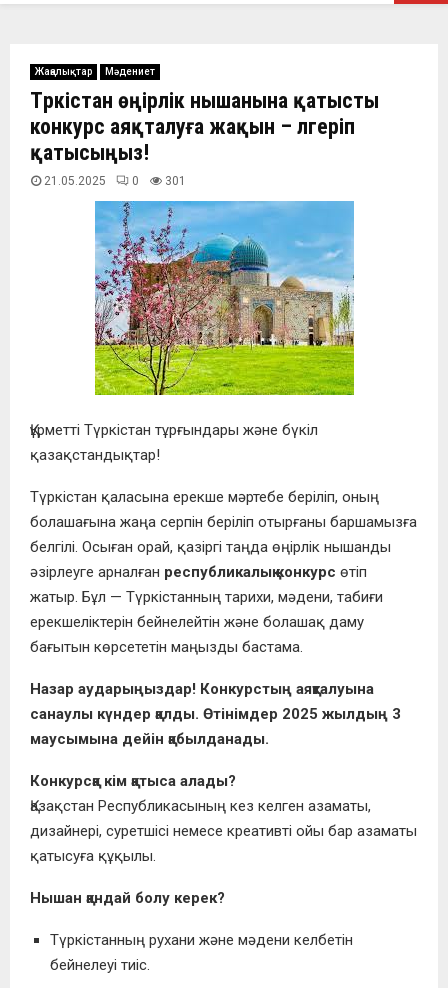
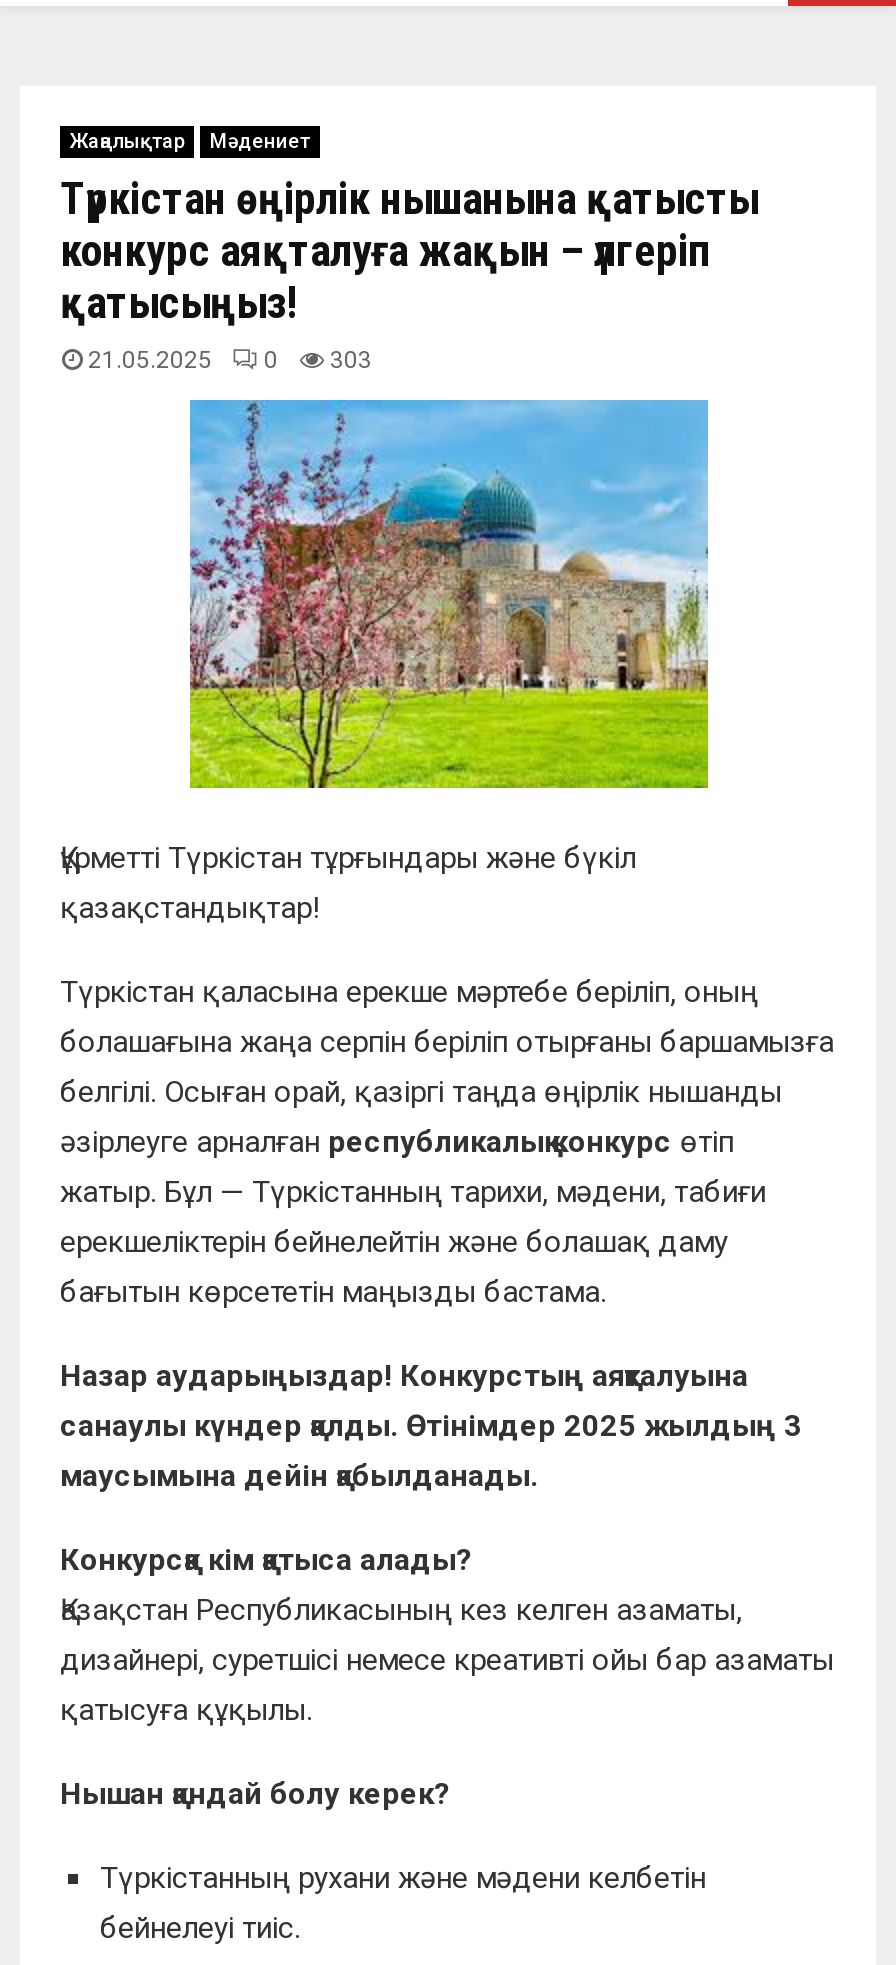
[44,174,186,188] 21.05.2025 0 301 -> [88,346,372,374] 21.05.2025 0 303

